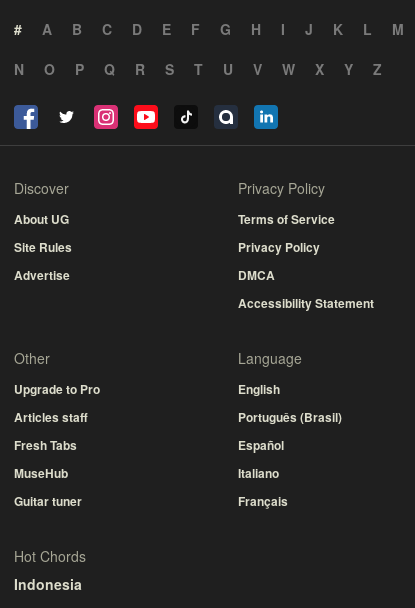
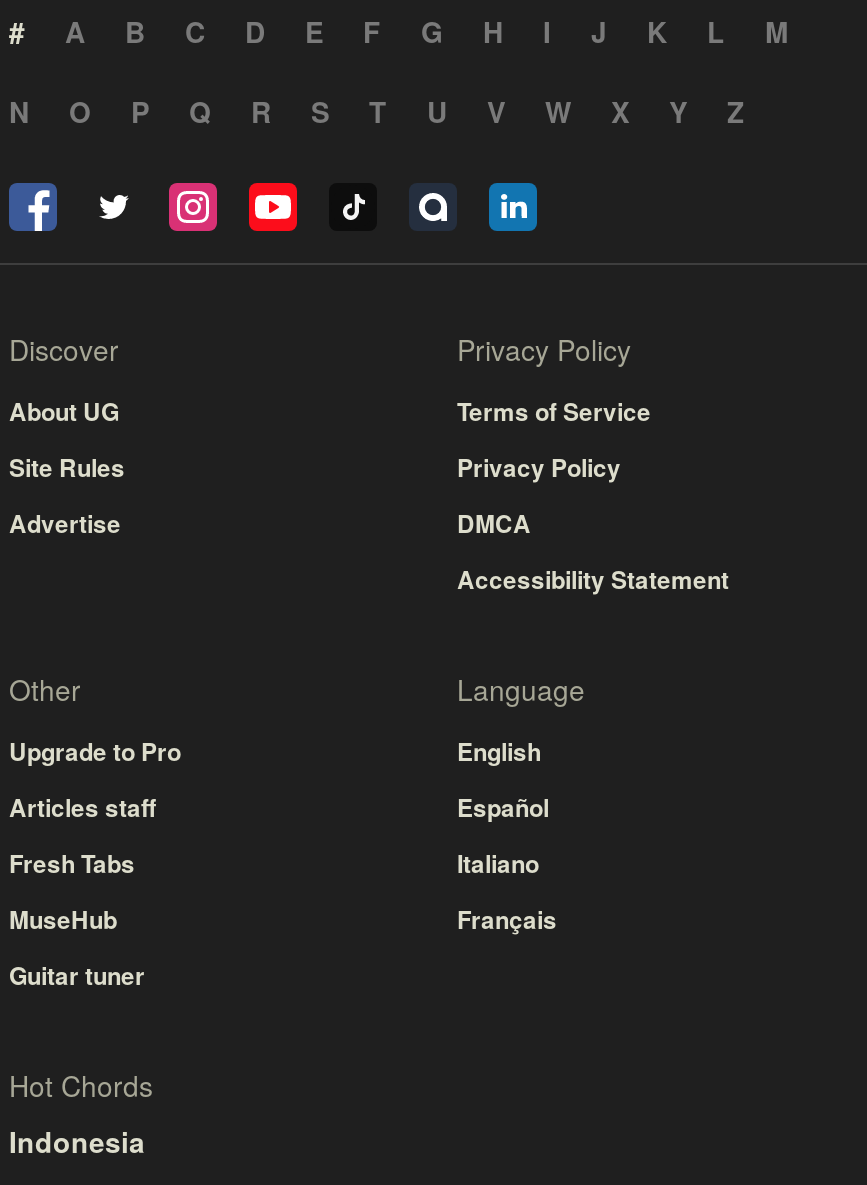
[238,408,342,426] Português (Brasil) -> none
moved [238,436,288,510] -> [457,789,557,937]: Español | Italiano | Français

